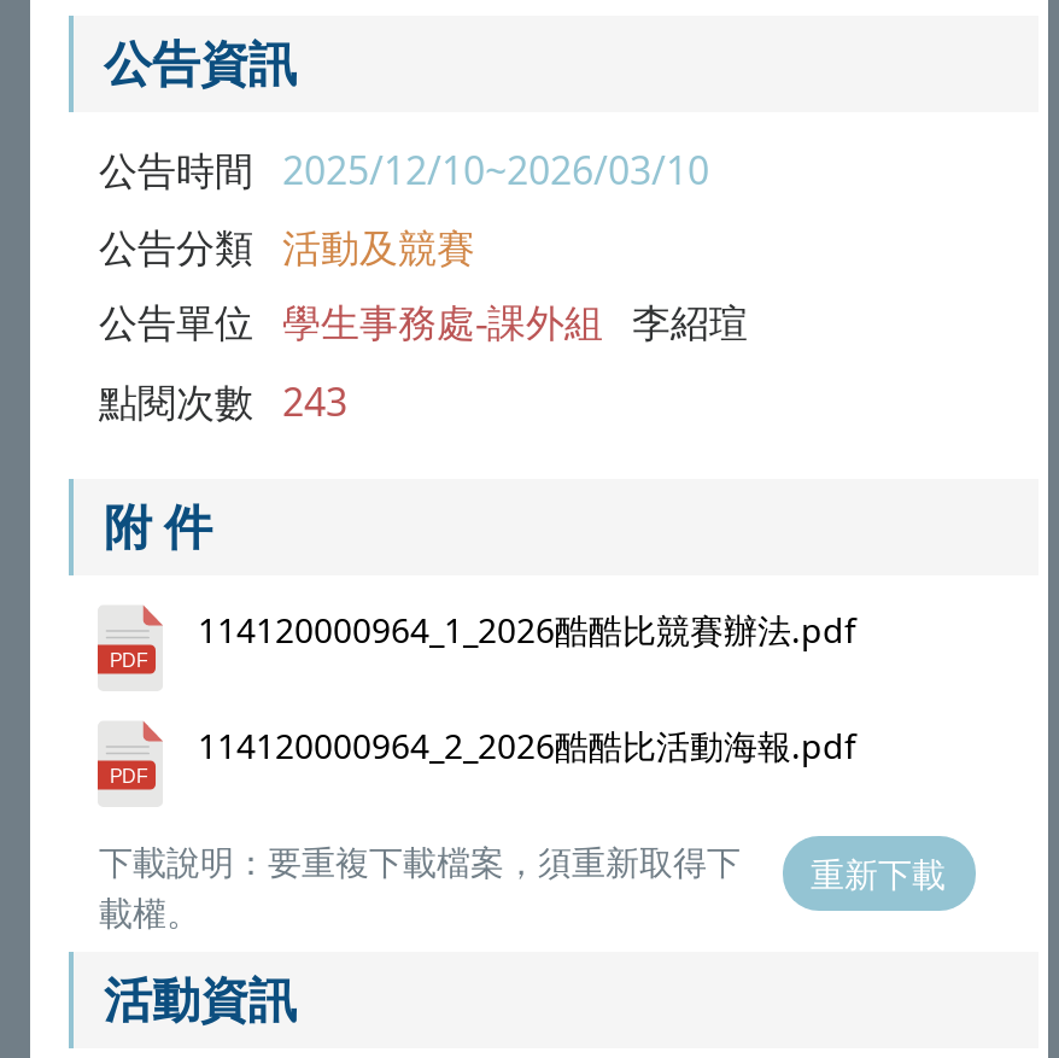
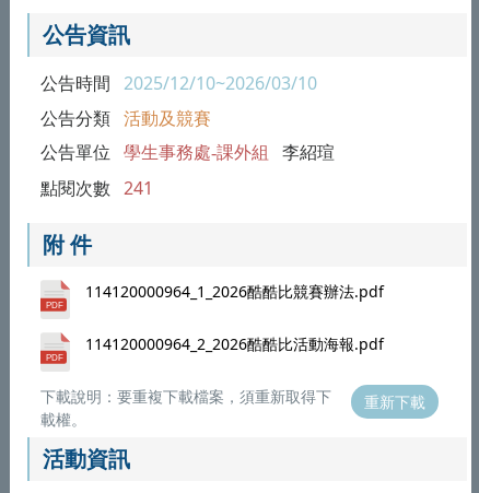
[99,375,347,428] 點閱次數 243 -> [41,176,154,200] 點閱次數 241

